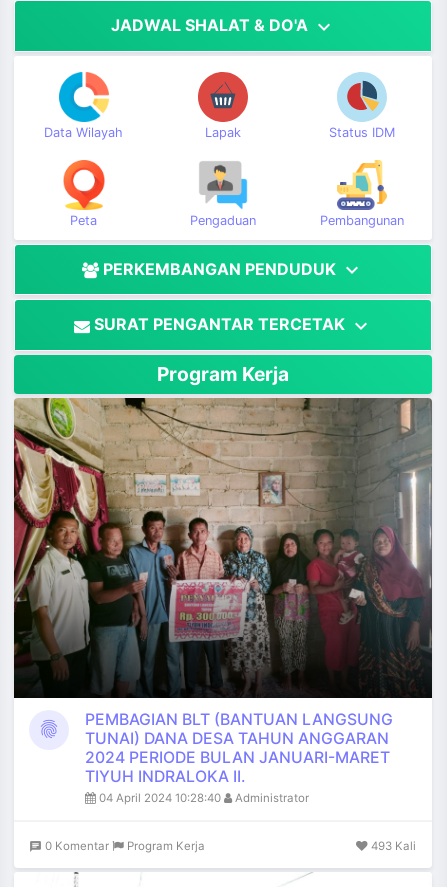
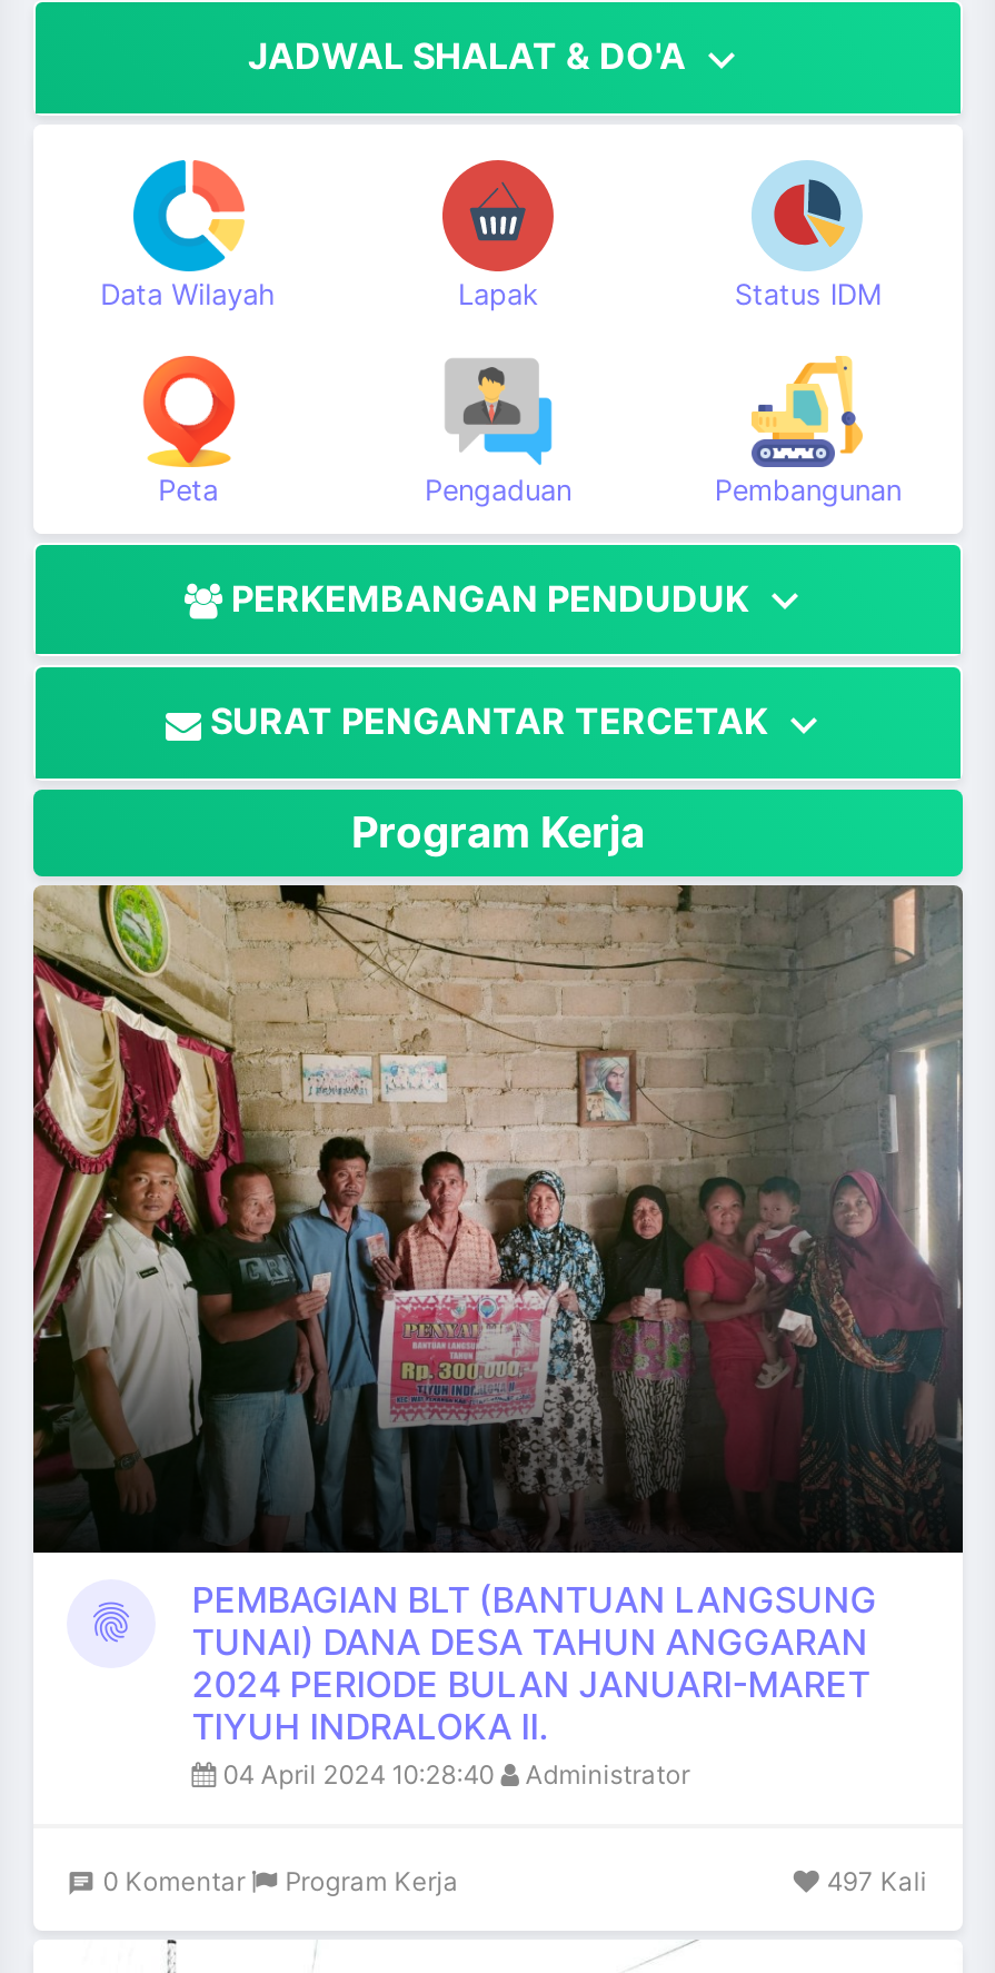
[368,839,416,853] 493 Kali -> [820,1866,927,1897] 497 Kali

